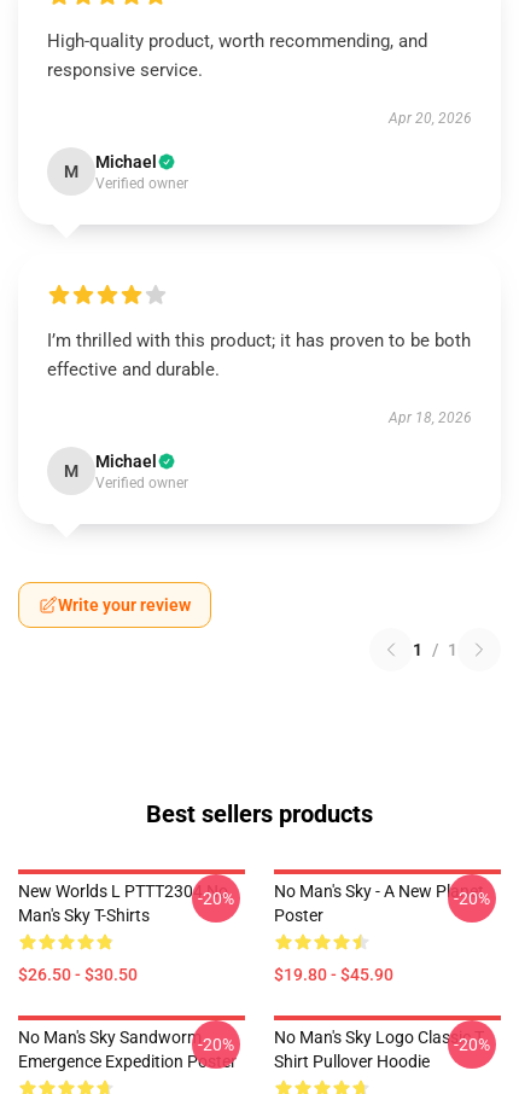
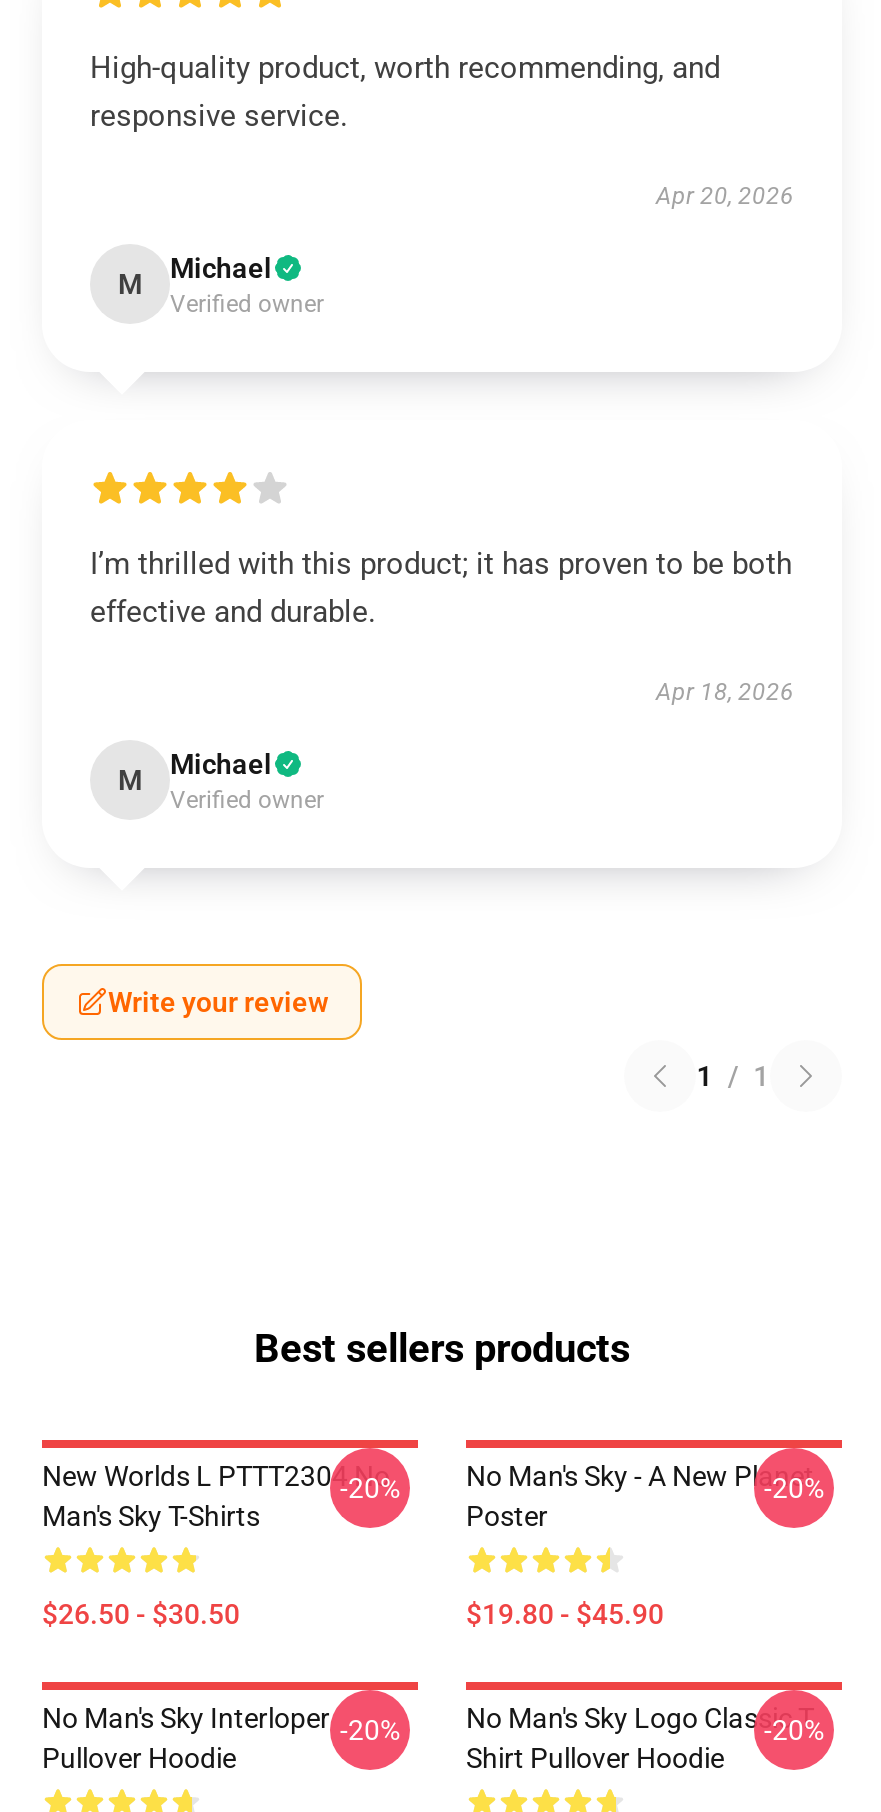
[18,1028,237,1071] No Man's Sky Sandworm | Emergence Expedition Poster -> [42,1702,330,1774] No Man's Sky Interloper | Pullover Hoodie

